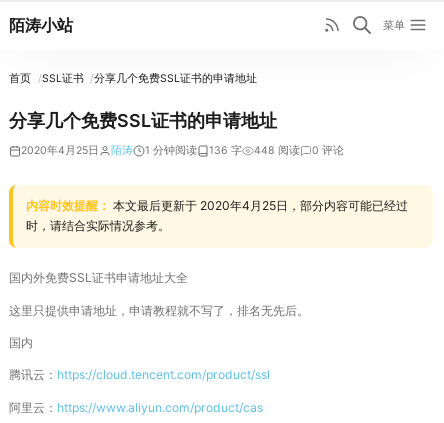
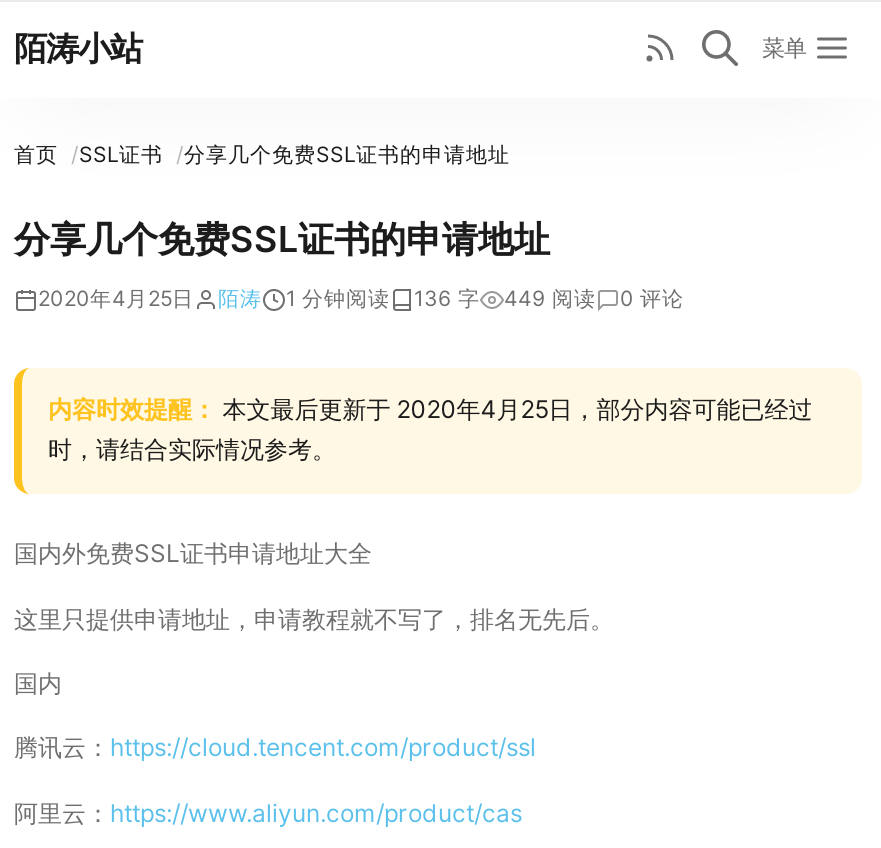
[254,144,300,157] 448 阅读 -> [504,286,596,312] 449 阅读

